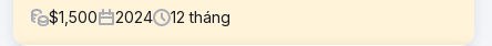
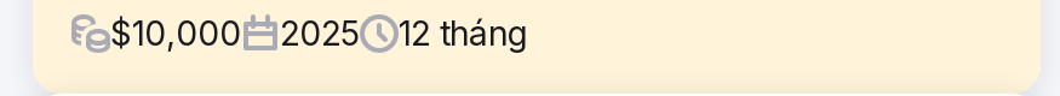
[49,8,153,26] $1,500 | 2024 -> [110,12,360,53] $10,000 | 2025

